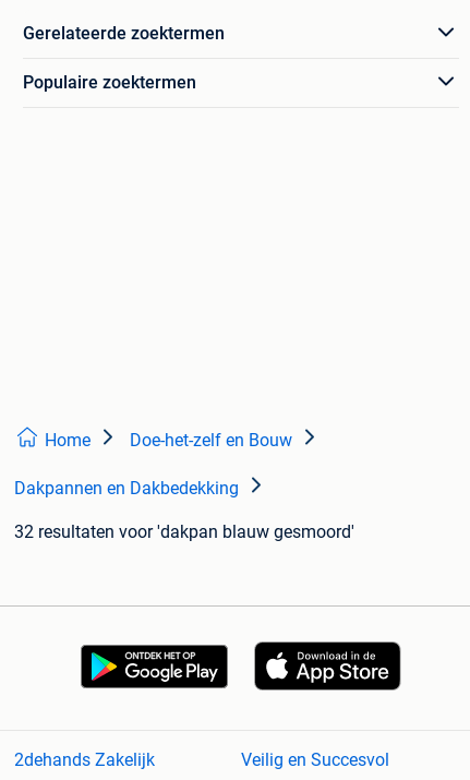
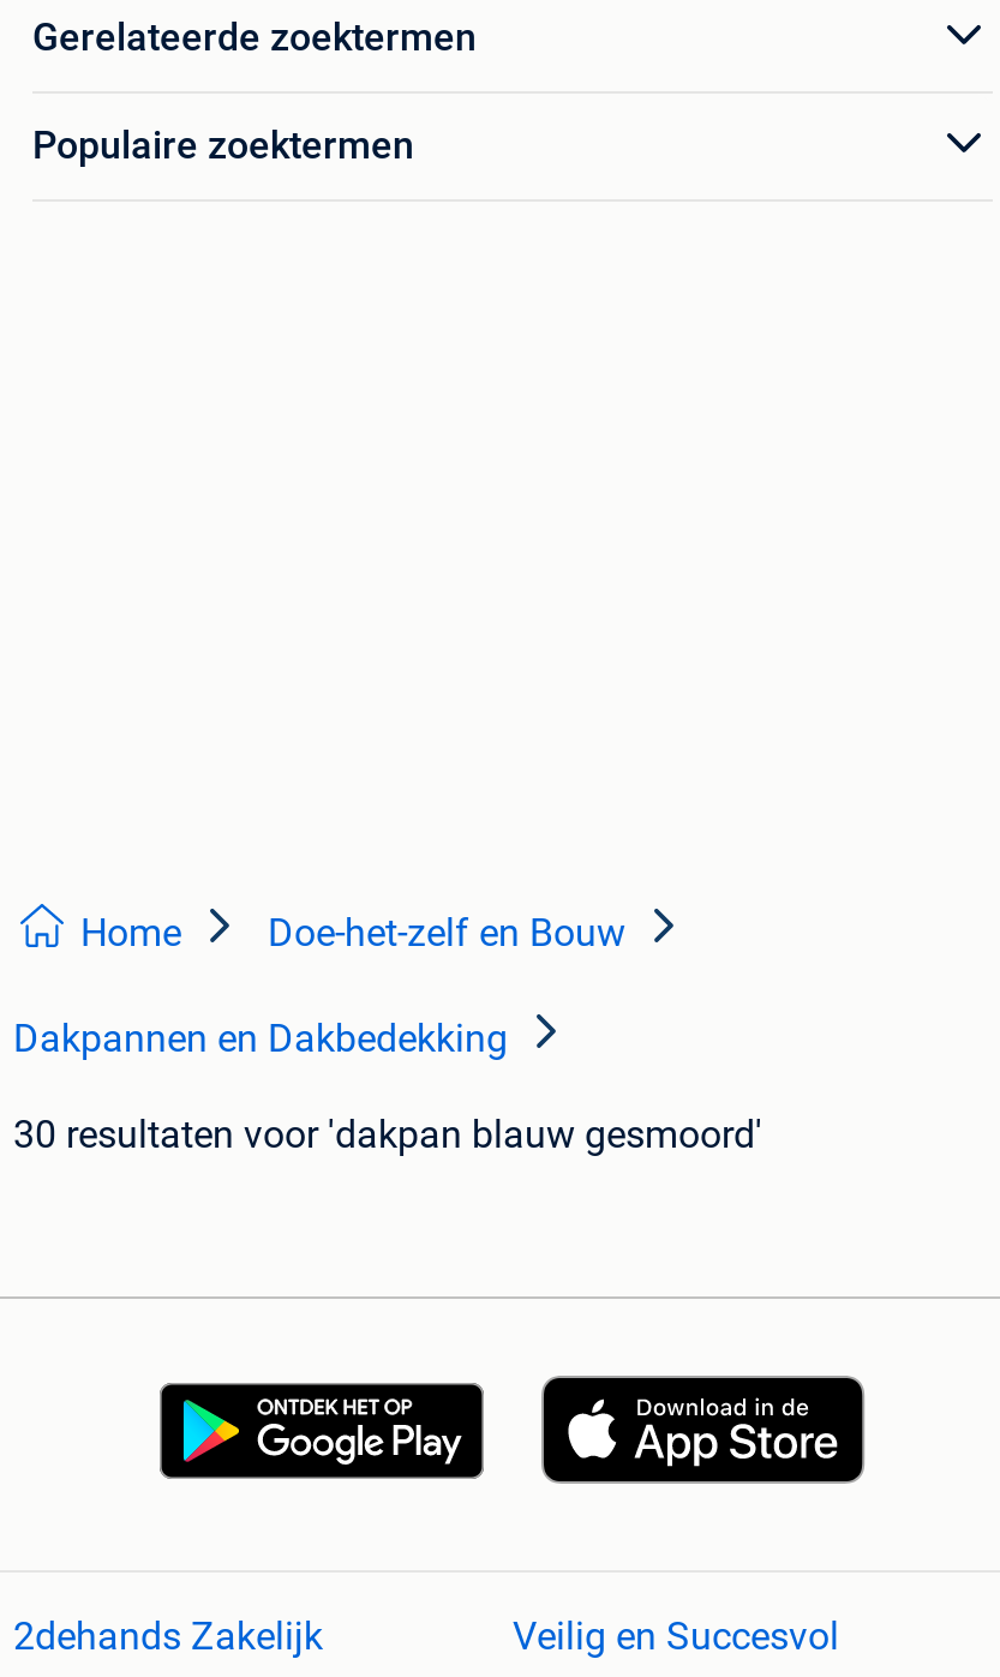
[14,521,354,542] 32 resultaten voor 'dakpan blauw gesmoord' -> [13,1111,762,1156] 30 resultaten voor 'dakpan blauw gesmoord'

